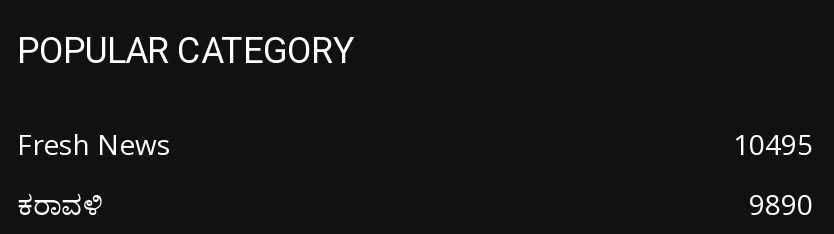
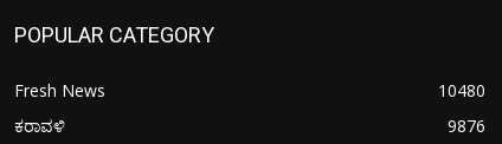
[733,125,813,163] 10495 -> [438,79,485,102] 10480
[749,185,813,223] 9890 -> [448,115,485,137] 9876

